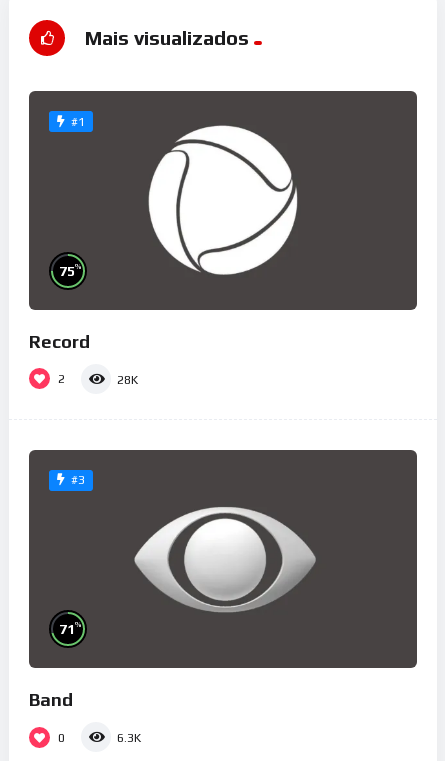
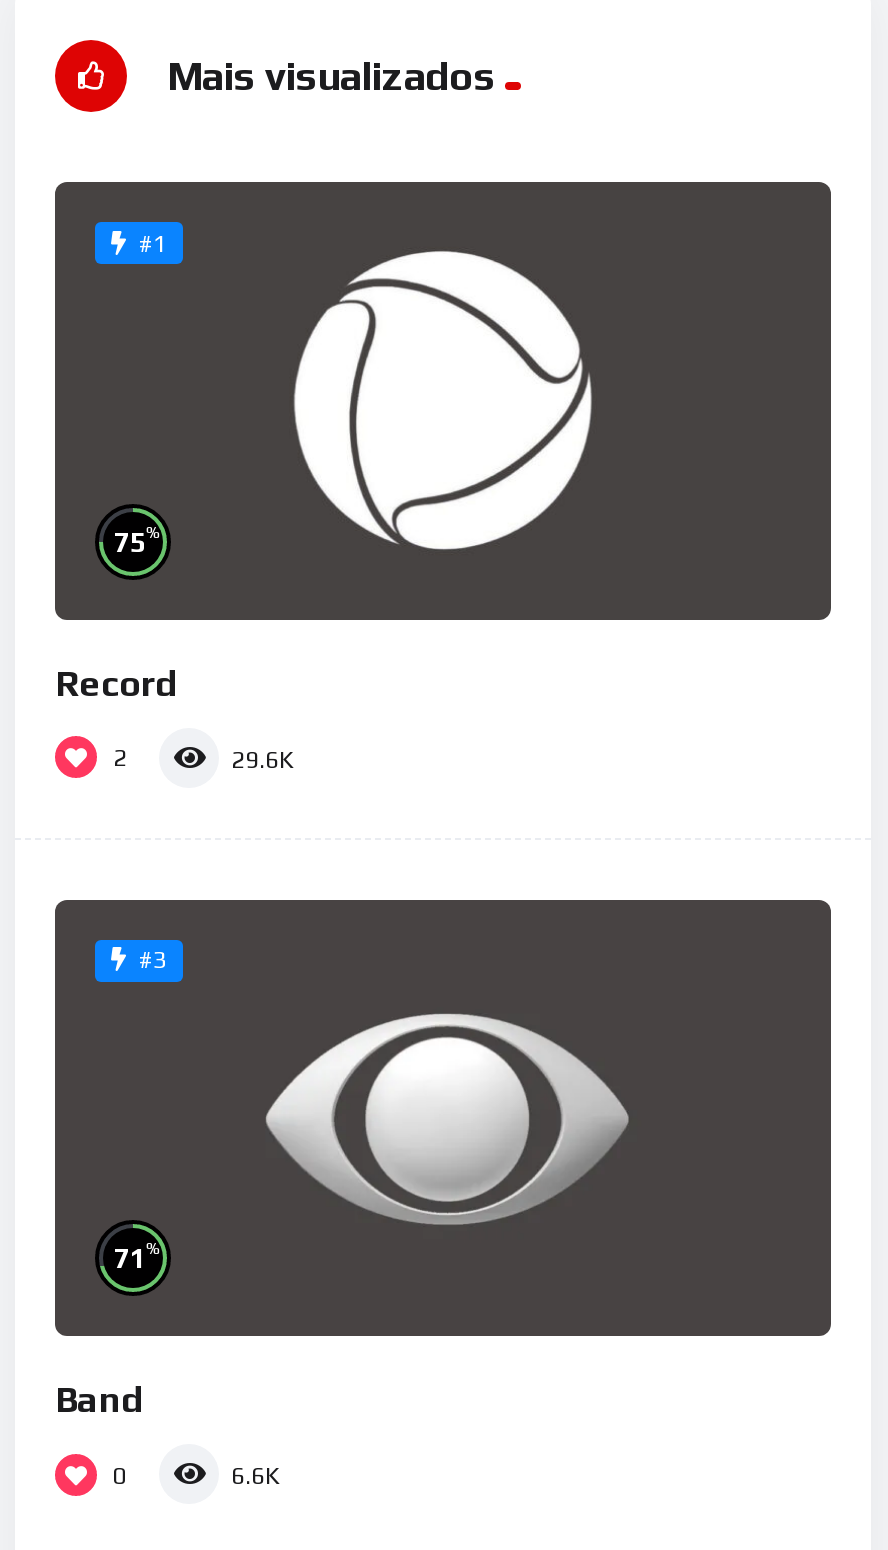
[117,373,138,387] 28K -> [231,746,293,774] 29.6K
[117,731,141,745] 6.3K -> [231,1462,279,1490] 6.6K

